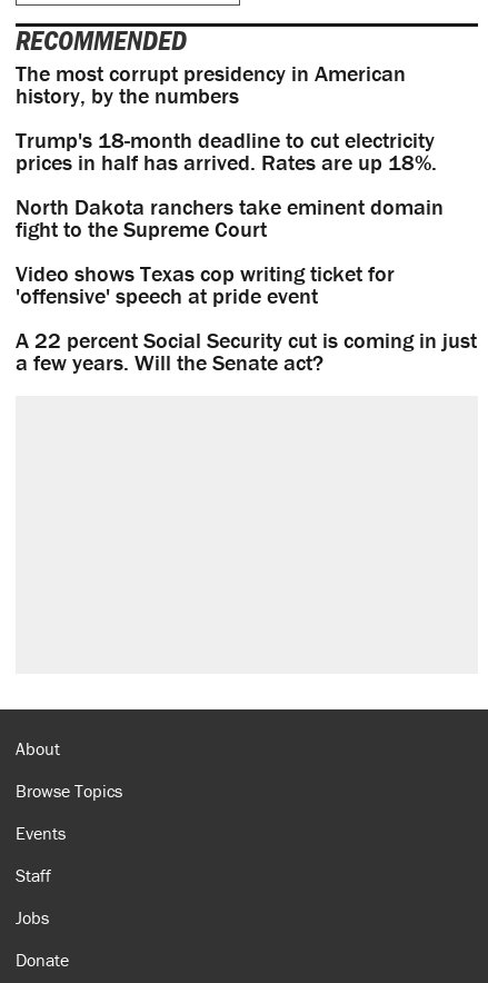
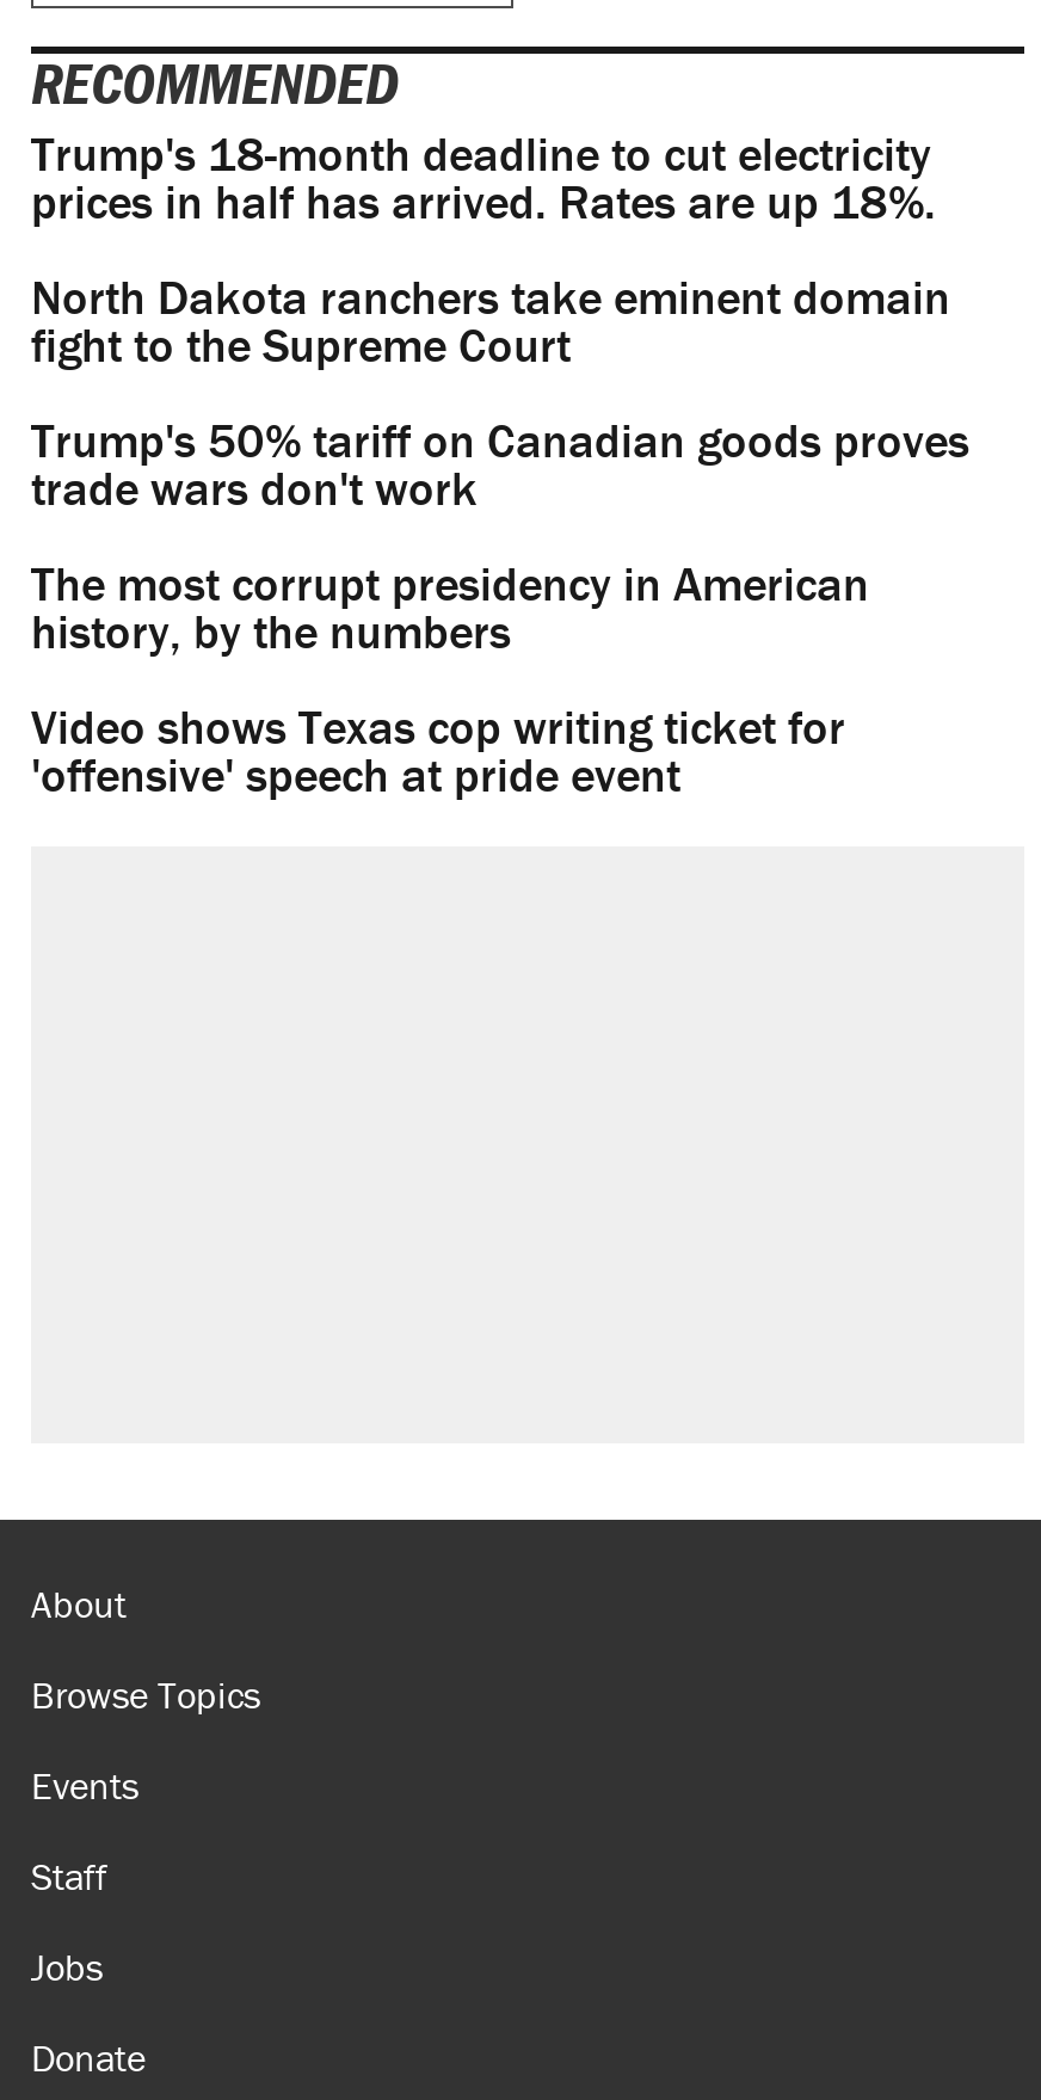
moved [16,59,406,109] -> [31,553,869,661]: The most corrupt presidency in American | history, by the numbers
moved [16,126,444,243] -> [31,124,950,374]: Trump's 18-month deadline to cut electricity | prices in half has arrived. Rates are up 18%. | North Dakota ranchers take eminent domain | fight to the Supreme Court
none -> [31,410,969,518] Trump's 50% tariff on Canadian goods proves | trade wars don't work
moved [16,259,395,309] -> [31,697,845,804]: Video shows Texas cop writing ticket for | 'offensive' speech at pride event
[16,326,477,376] A 22 percent Social Security cut is coming in just | a few years. Will the Senate act? -> none

